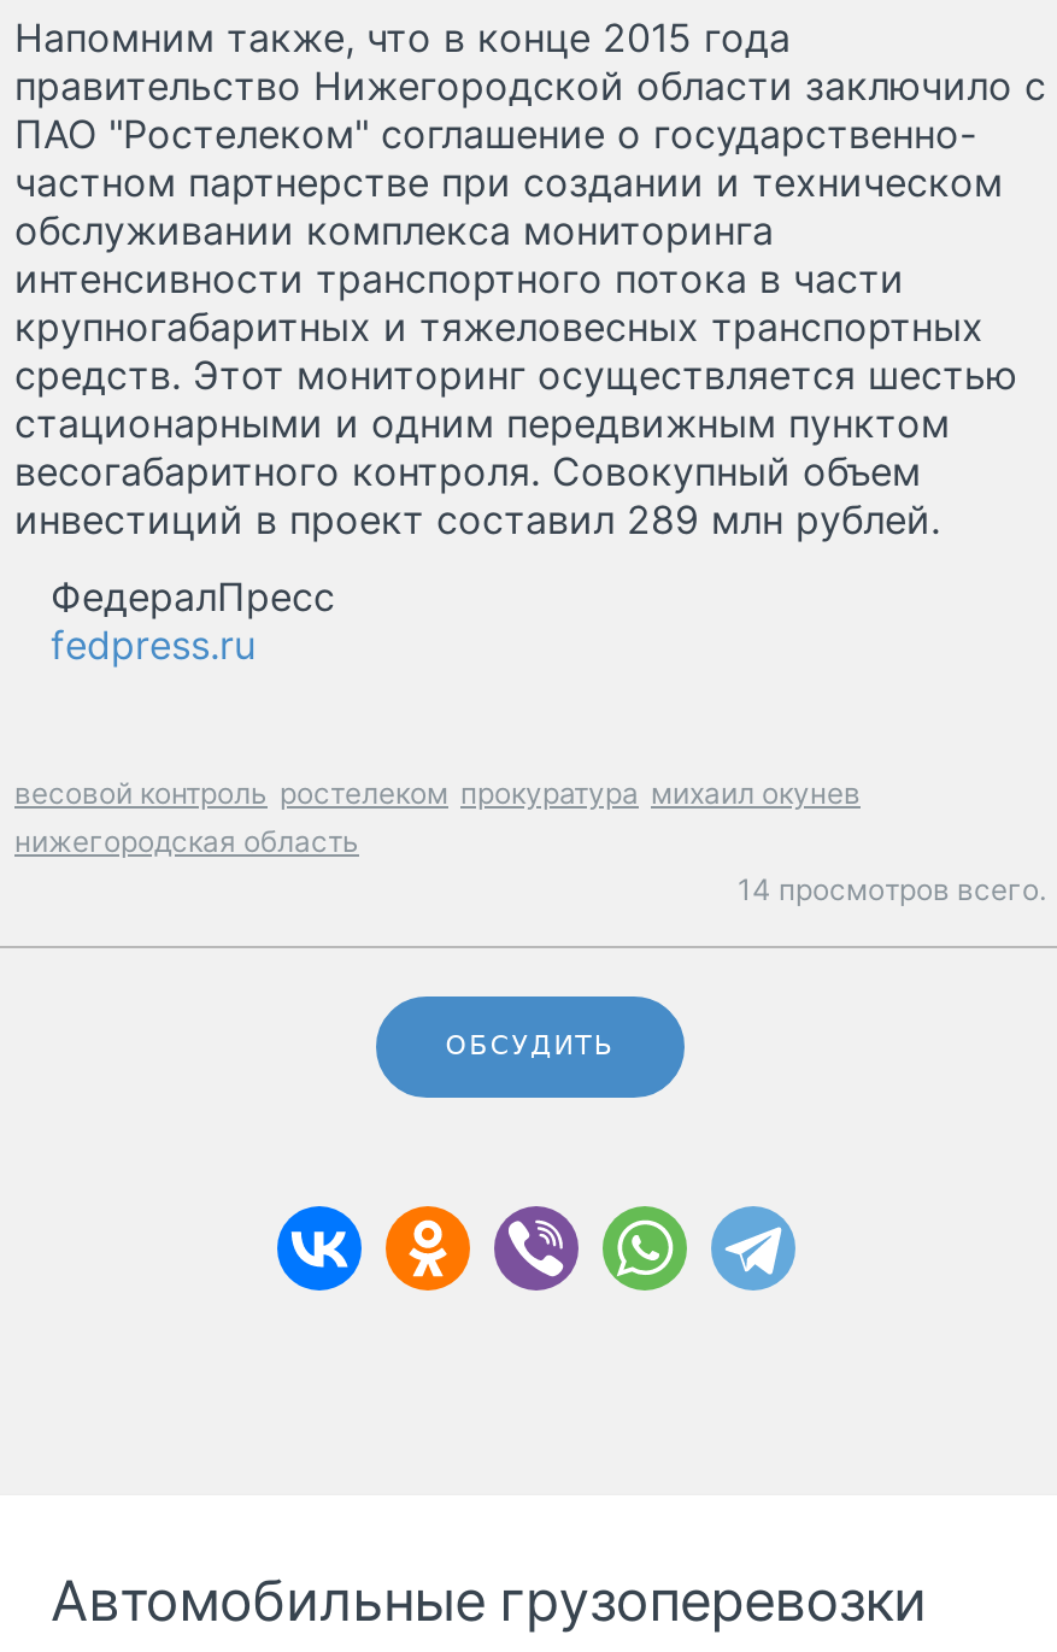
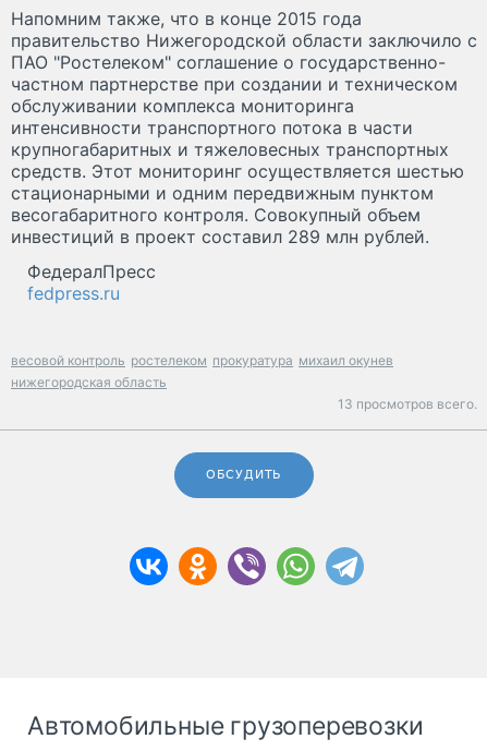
[738,871,1046,908] 14 просмотров всего. -> [338,396,477,412] 13 просмотров всего.

